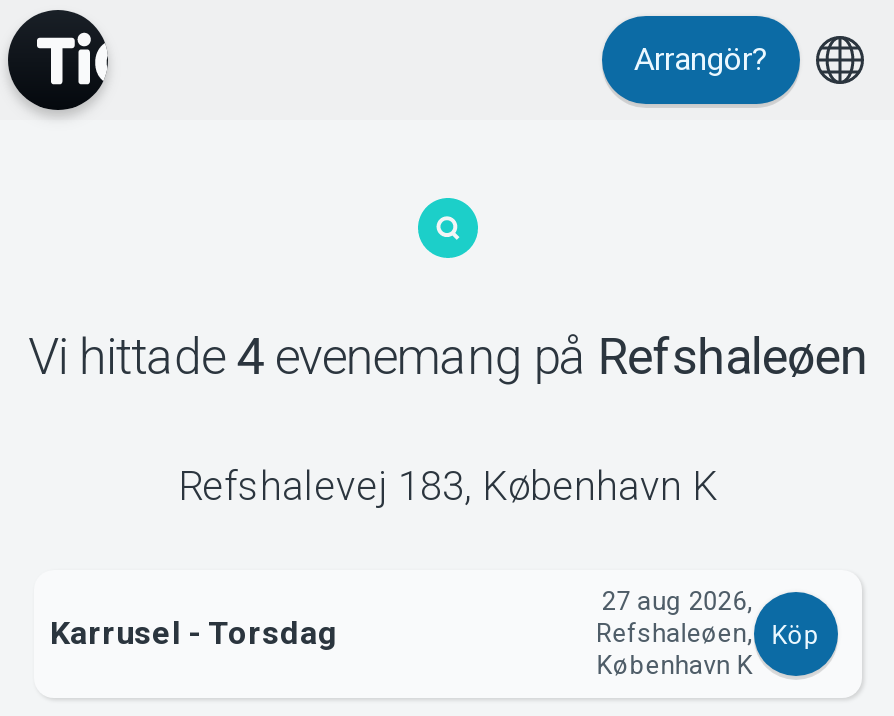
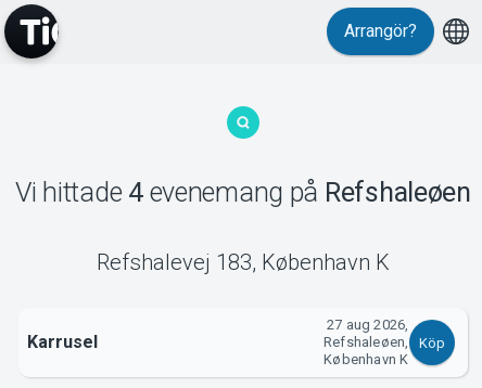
[50,614,338,652] Karrusel - Torsdag -> [27,332,98,352] Karrusel

